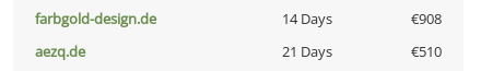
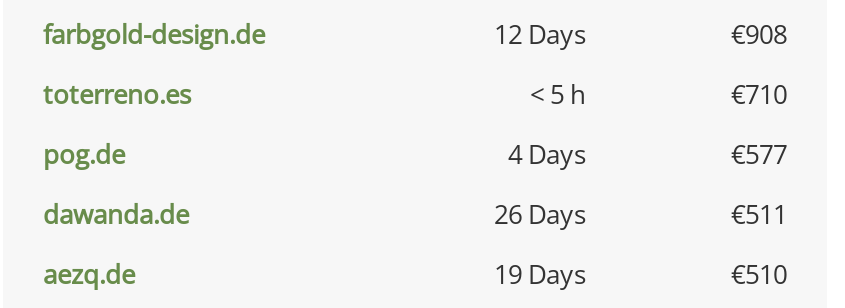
[281,9,332,28] 14 Days -> [494,16,586,52] 12 Days
none -> [43,76,787,232] toterreno.es | < 5 h | €710 | pog.de | 4 Days | €577 | dawanda.de | 26 Days | €511
[281,42,332,61] 21 Days -> [494,256,586,292] 19 Days

